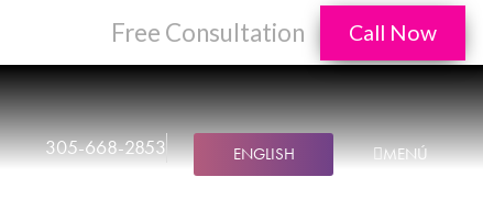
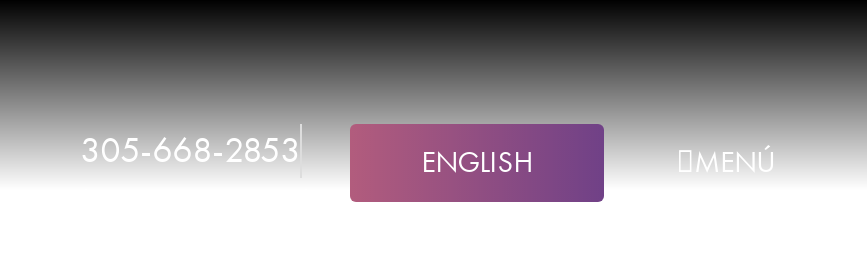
[111,18,437,47] Free Consultation | Call Now -> none

